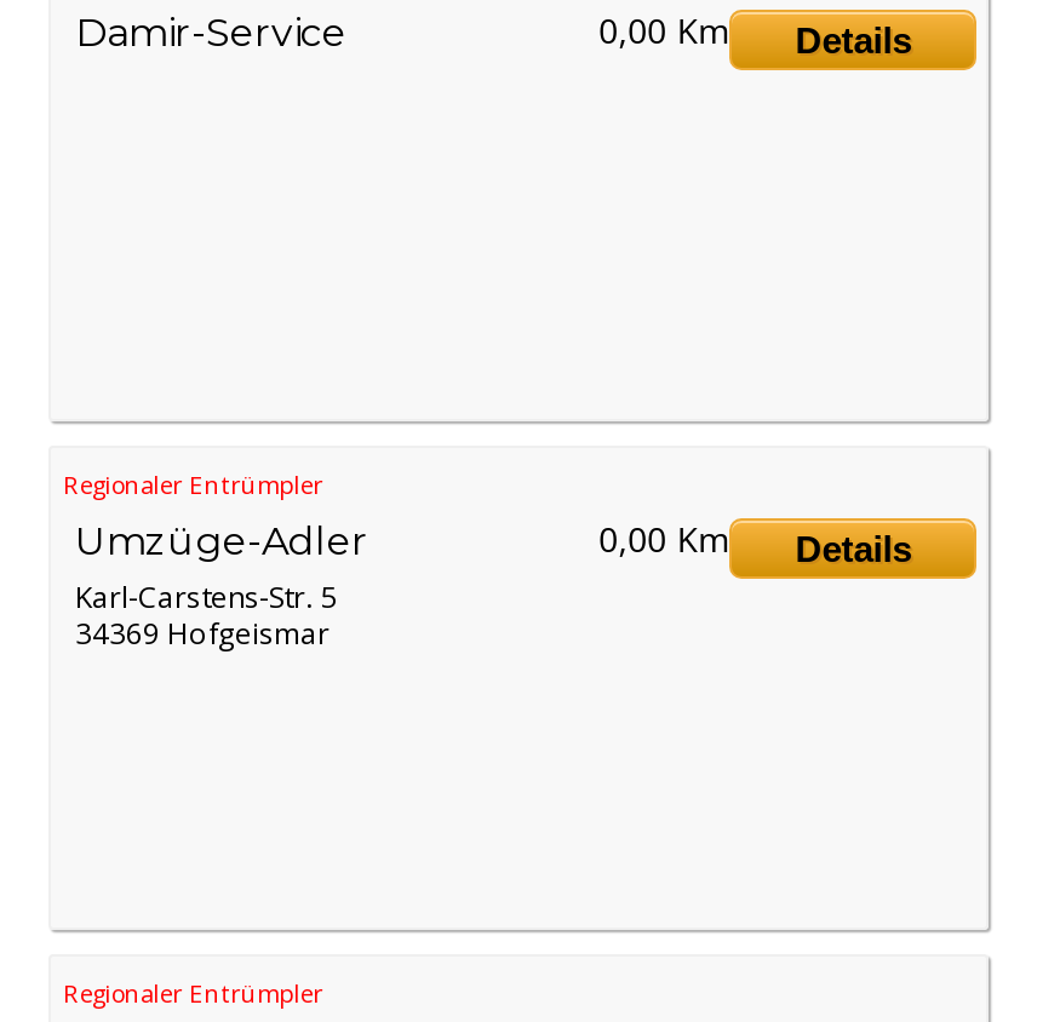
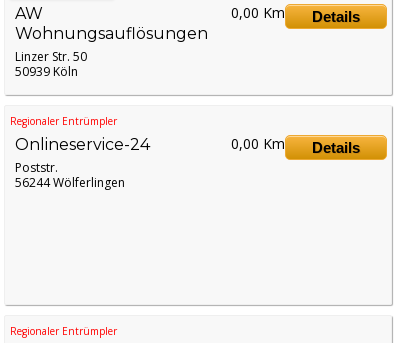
[75,10,346,56] Damir-Service -> [15,4,208,80] AW | Wohnungsauflösungen | Linzer Str. 50 | 50939 Köln
[75,519,368,654] Umzüge-Adler | Karl-Carstens-Str. 5 | 34369 Hofgeismar -> [15,135,150,191] Onlineservice-24 | Poststr. | 56244 Wölferlingen

